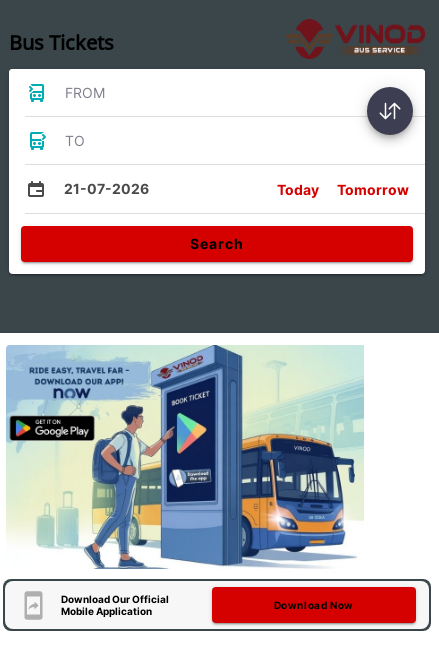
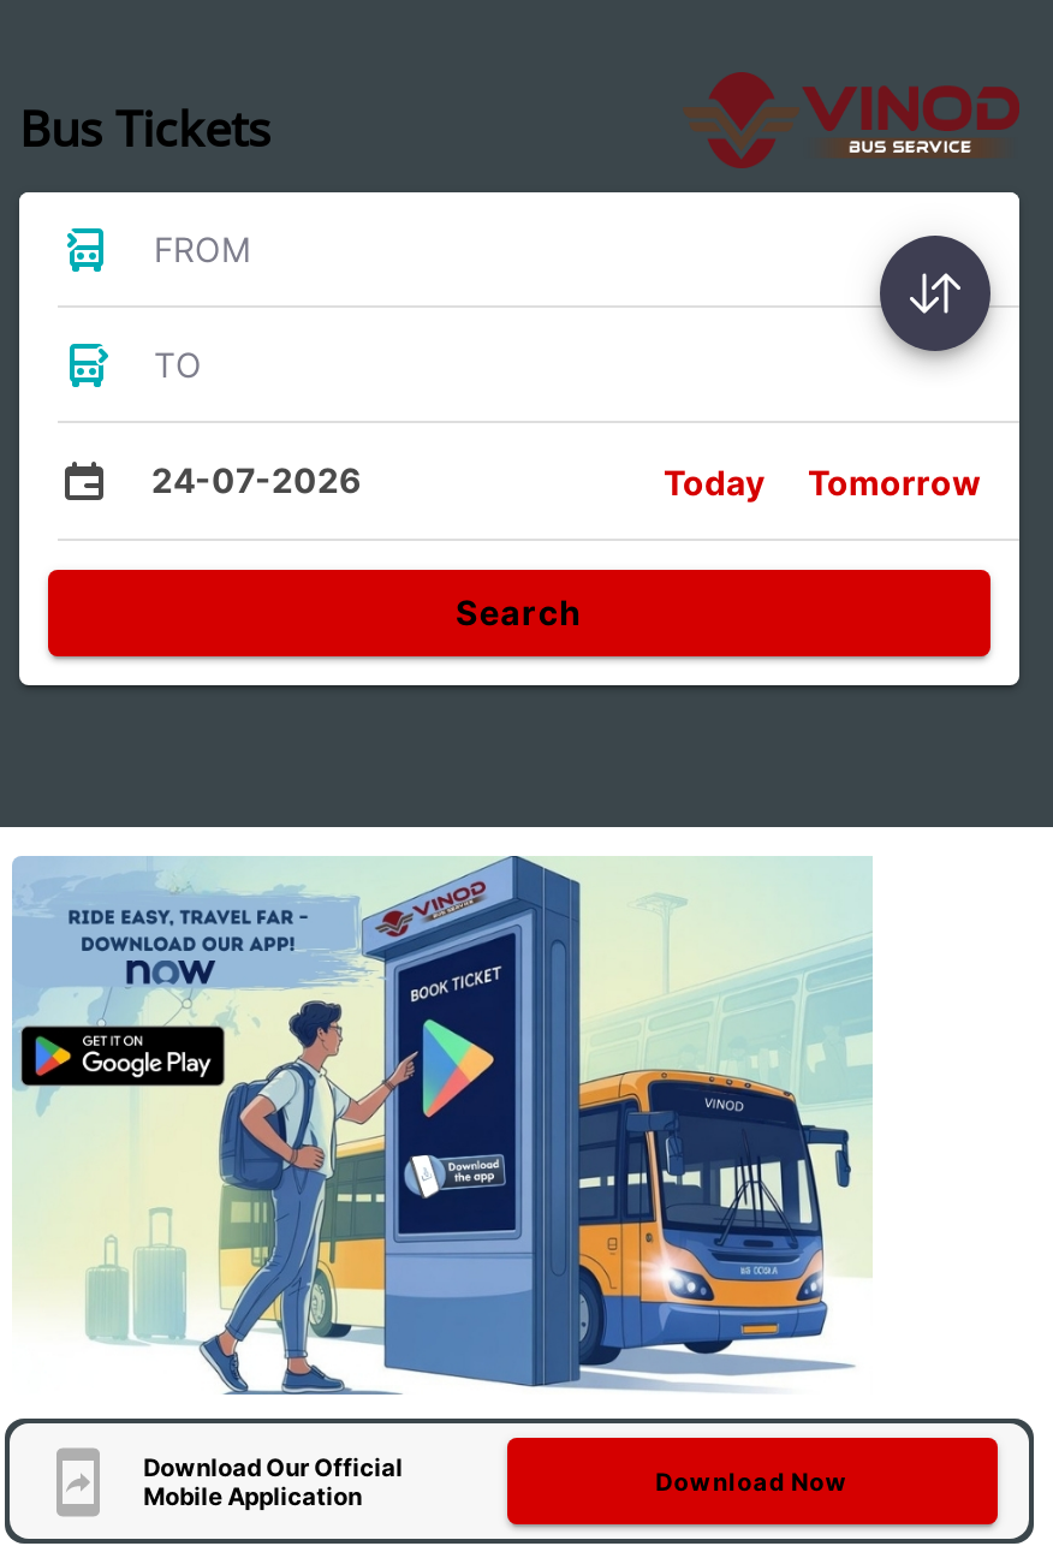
[64,180,149,197] 21-07-2026 -> [151,459,361,500] 24-07-2026

